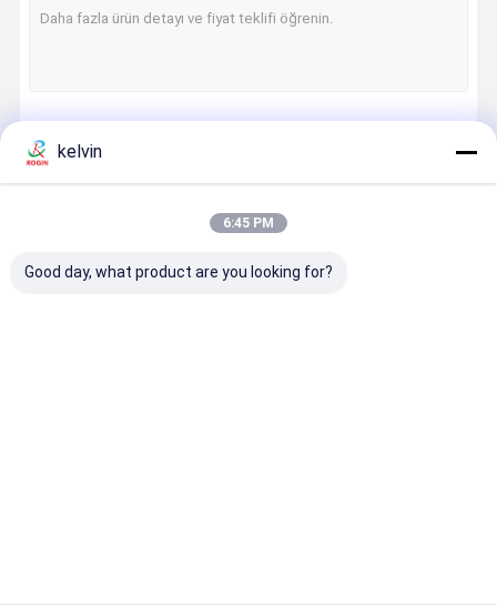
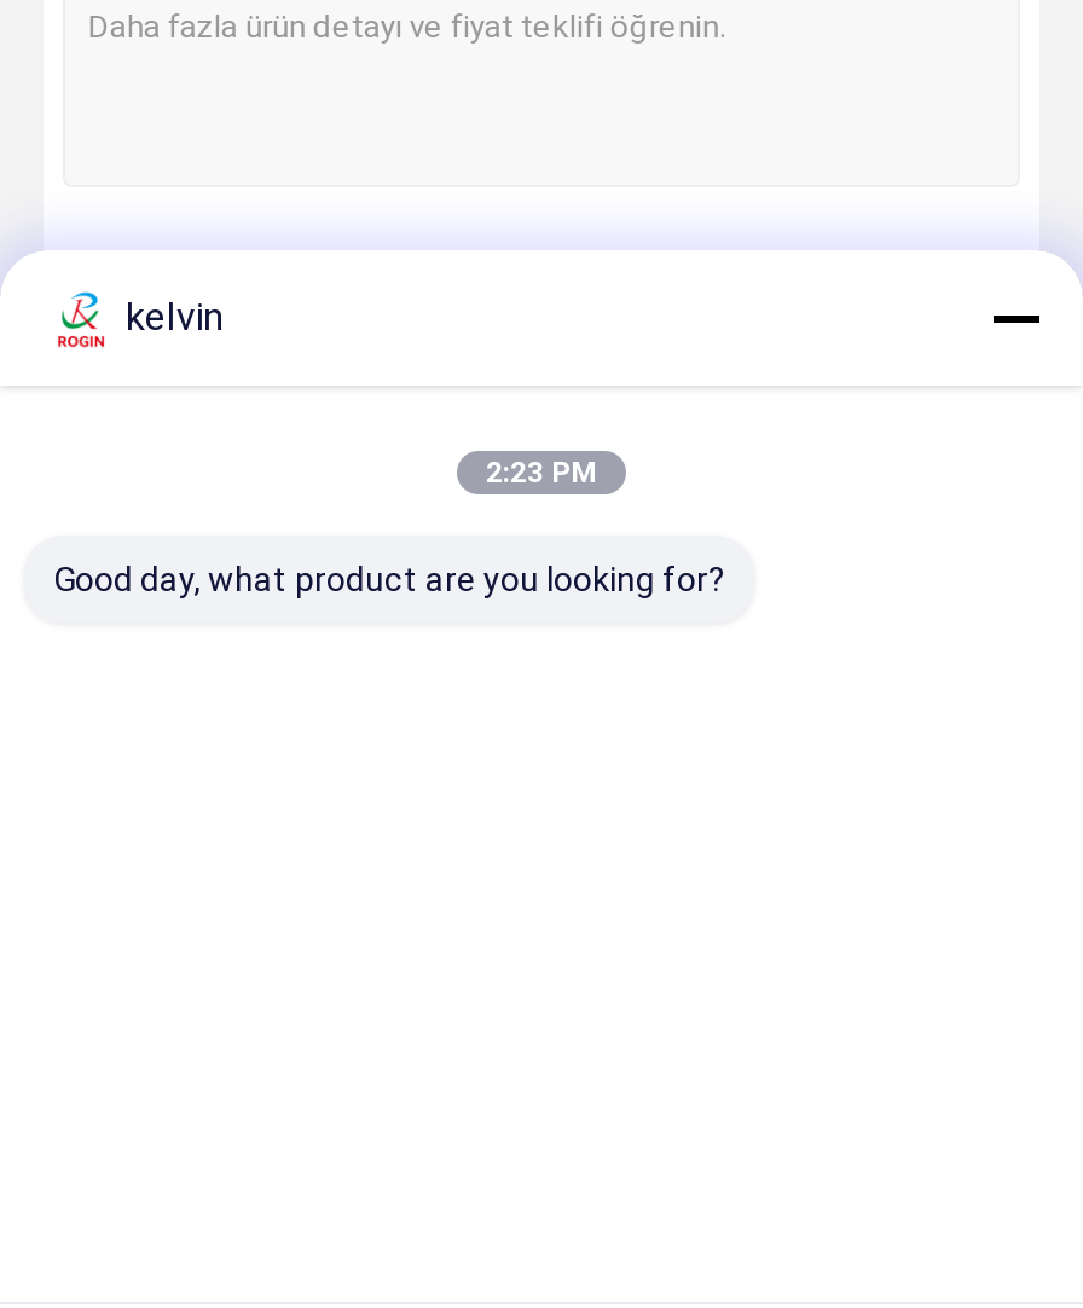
[223,215,274,231] 6:45 PM -> [486,456,597,490] 2:23 PM

